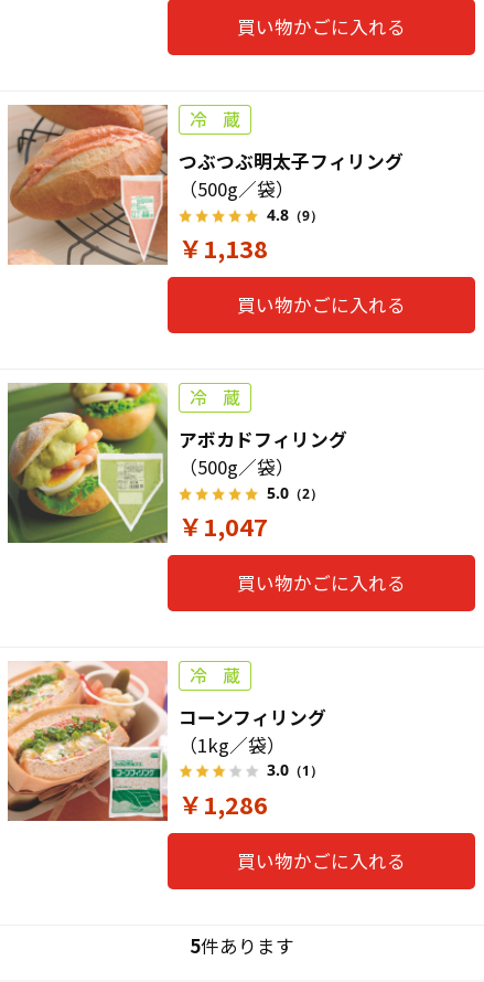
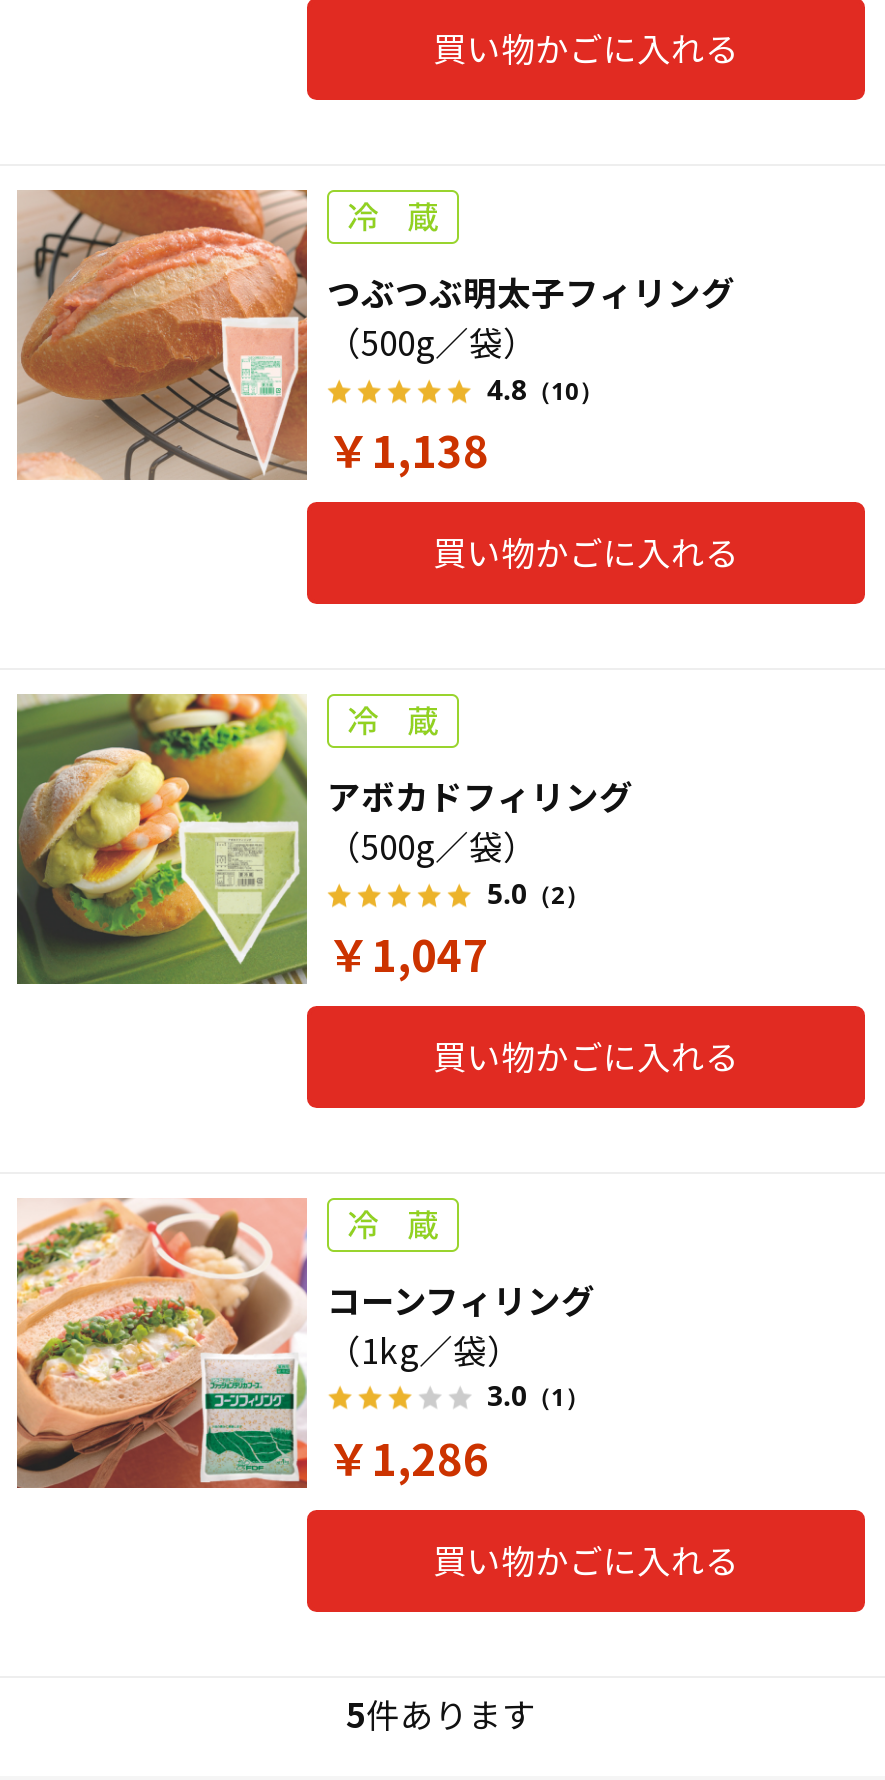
[267,204,323,225] 4.8（9） -> [487,369,603,407] 4.8（10）

